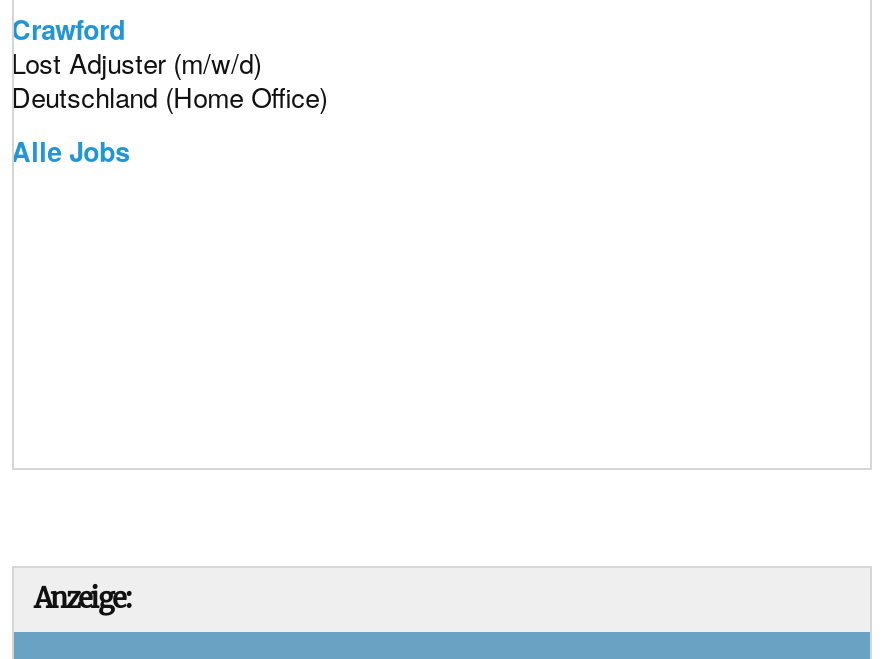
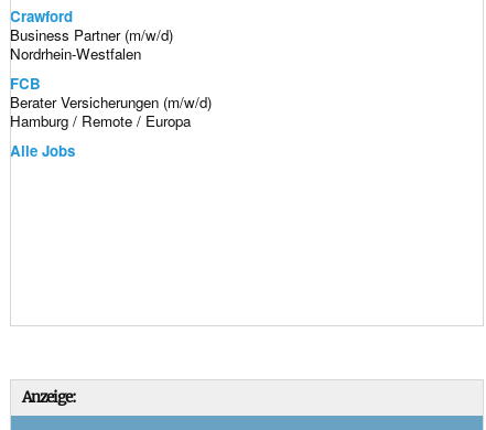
[11,45,327,117] Lost Adjuster (m/w/d) | Deutschland (Home Office) -> [9,25,211,132] Business Partner (m/w/d) | Nordrhein-Westfalen | FCB | Berater Versicherungen (m/w/d) | Hamburg / Remote / Europa

